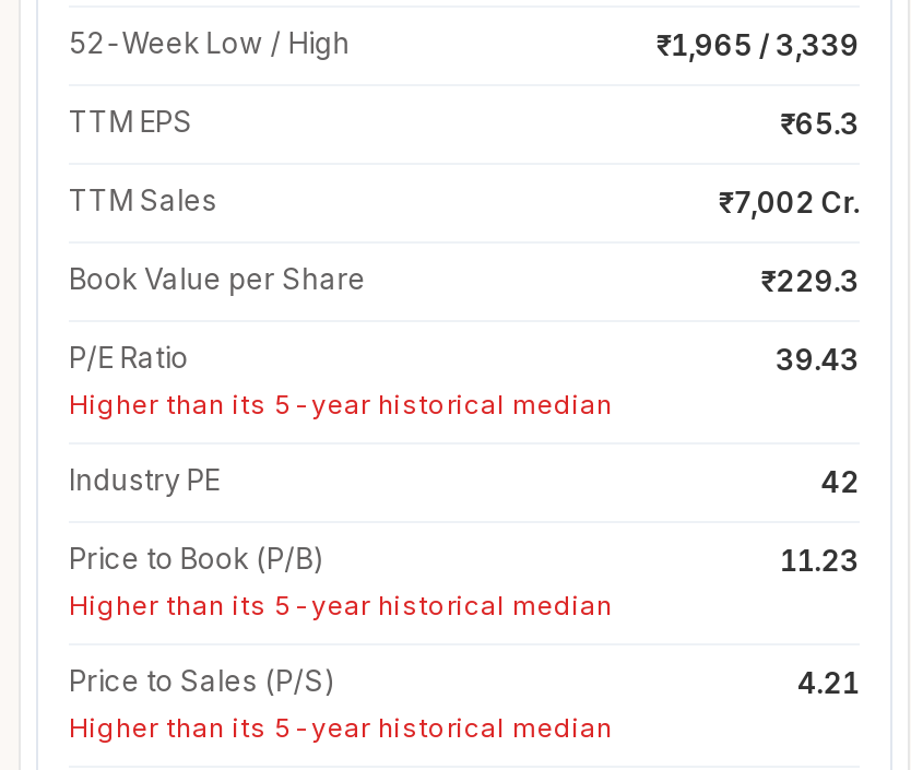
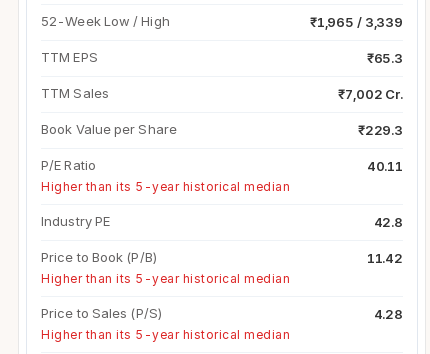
[776,342,860,377] 39.43 -> [367,158,403,174] 40.11
[821,464,860,499] 42 -> [373,214,403,230] 42.8
[780,543,860,578] 11.23 -> [367,250,403,266] 11.42
[797,665,860,700] 4.21 -> [373,306,403,322] 4.28

